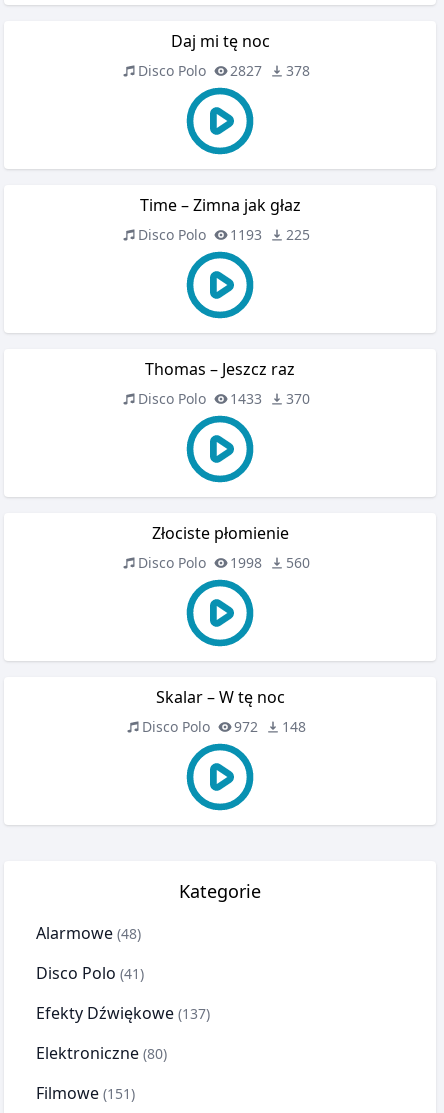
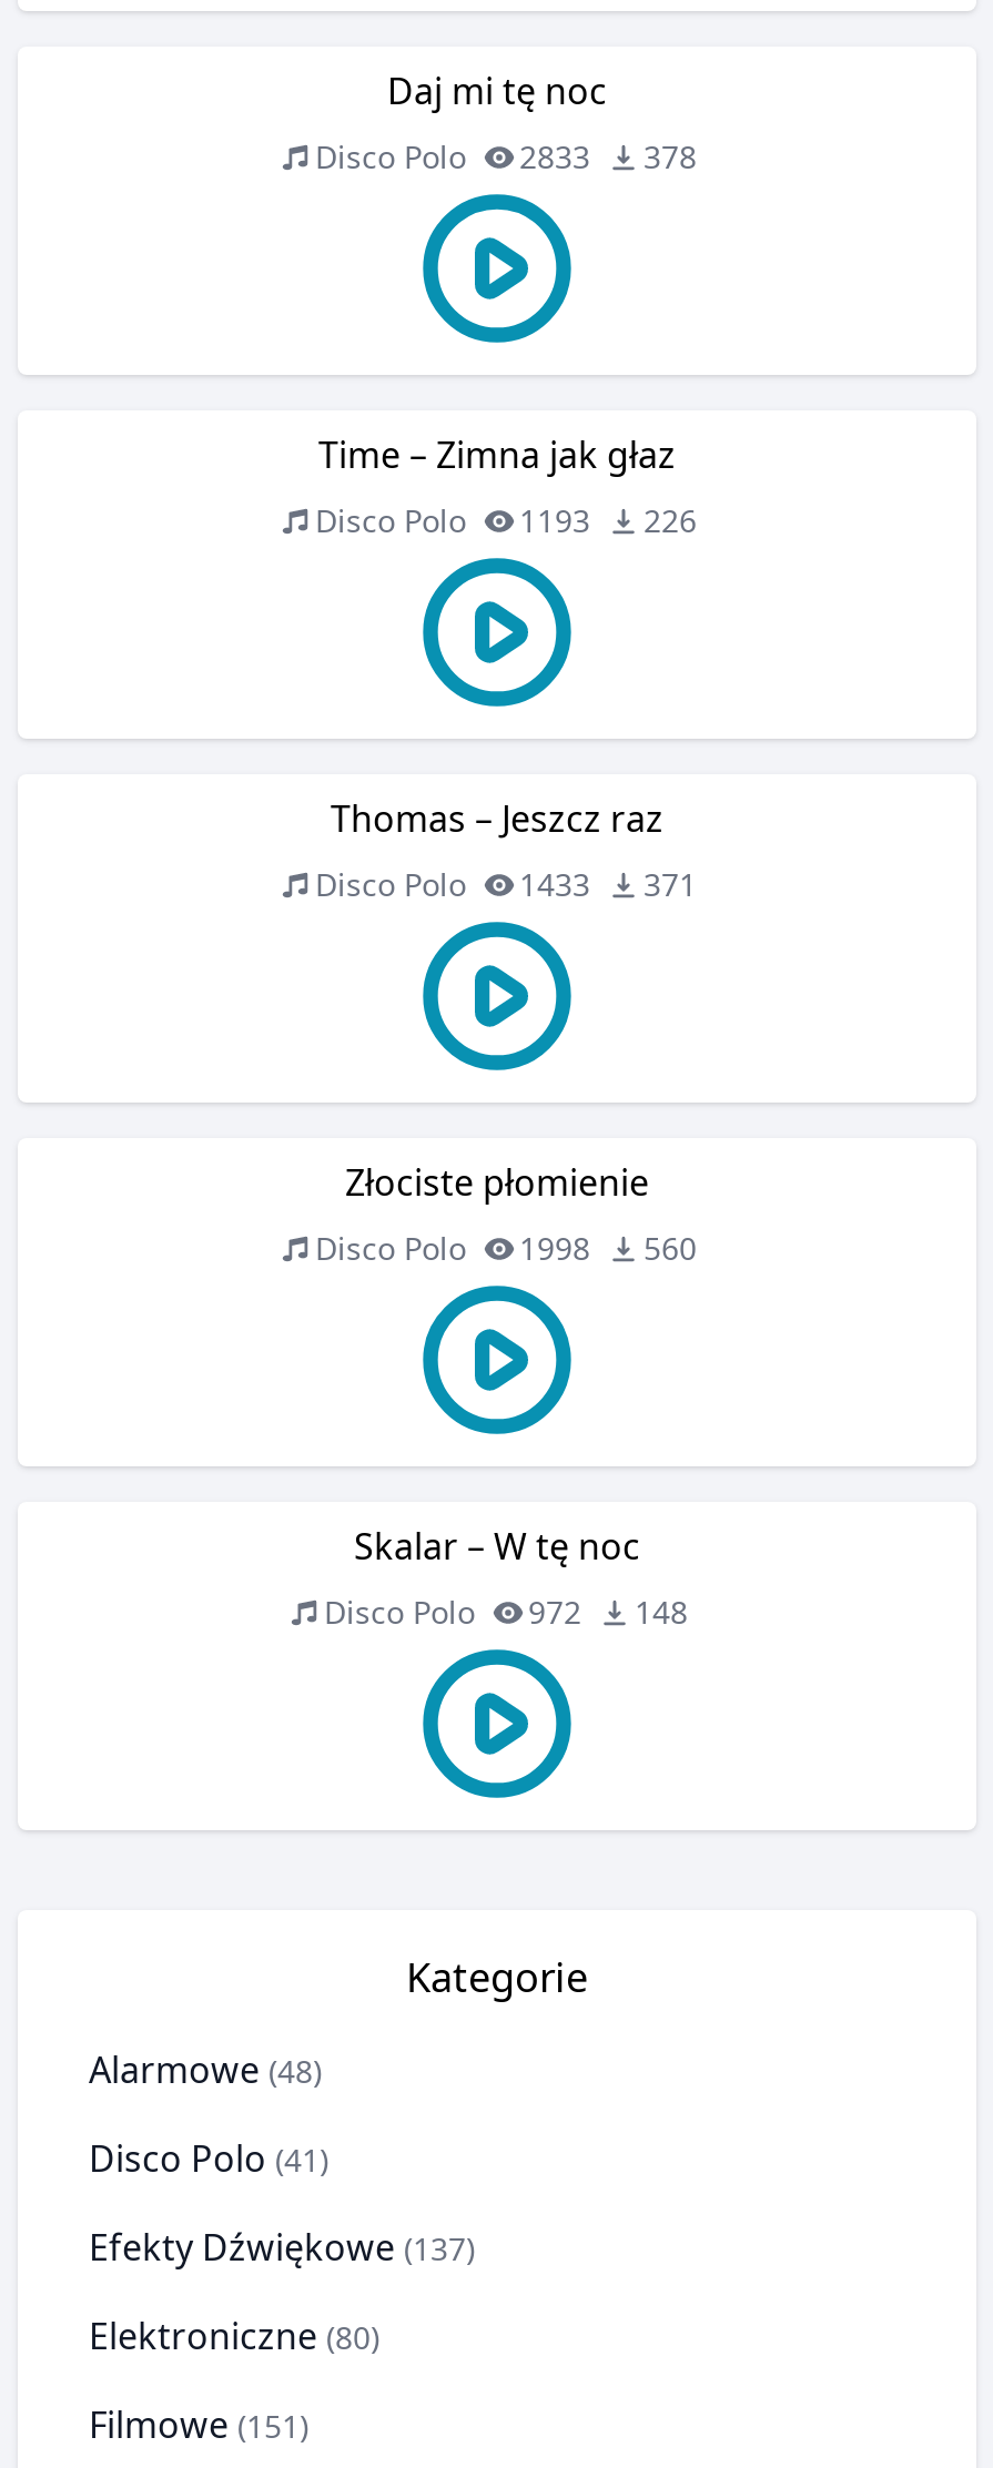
[138,61,310,80] Disco Polo 2827 378 -> [315,135,697,177] Disco Polo 2833 378
[138,225,310,244] Disco Polo 1193 225 -> [315,499,697,541] Disco Polo 1193 226
[138,389,310,408] Disco Polo 1433 370 -> [315,863,697,905] Disco Polo 1433 371

